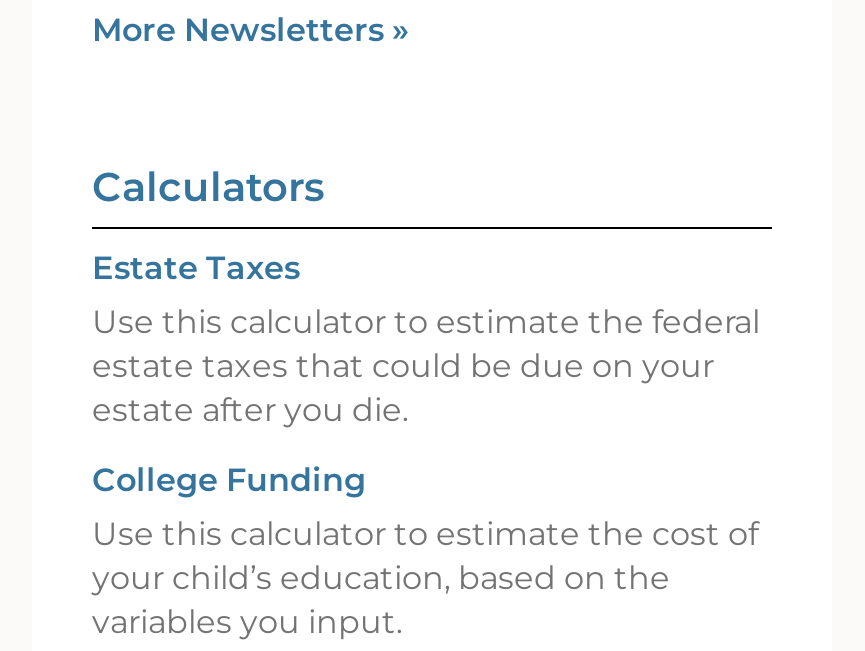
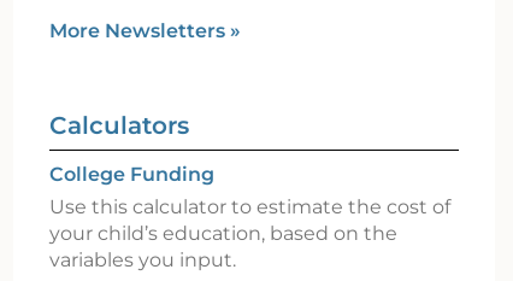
[92,249,760,429] Estate Taxes | Use this calculator to estimate the federal | estate taxes that could be due on your | estate after you die. -> none

